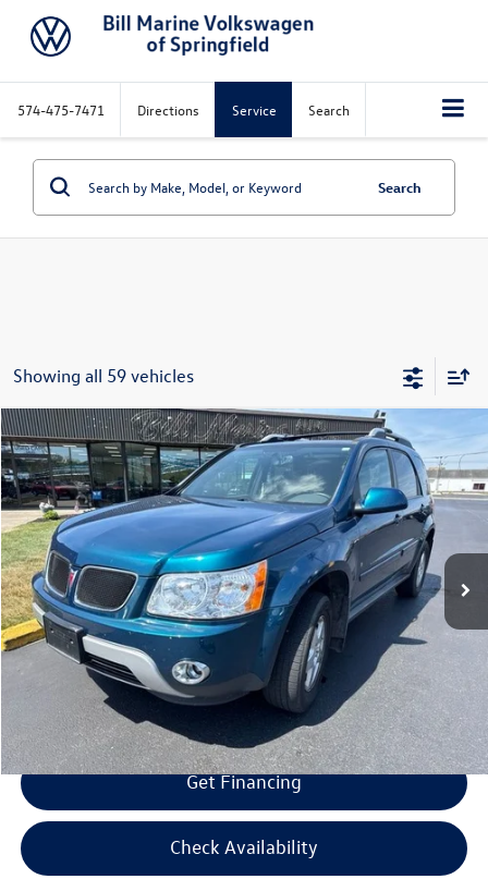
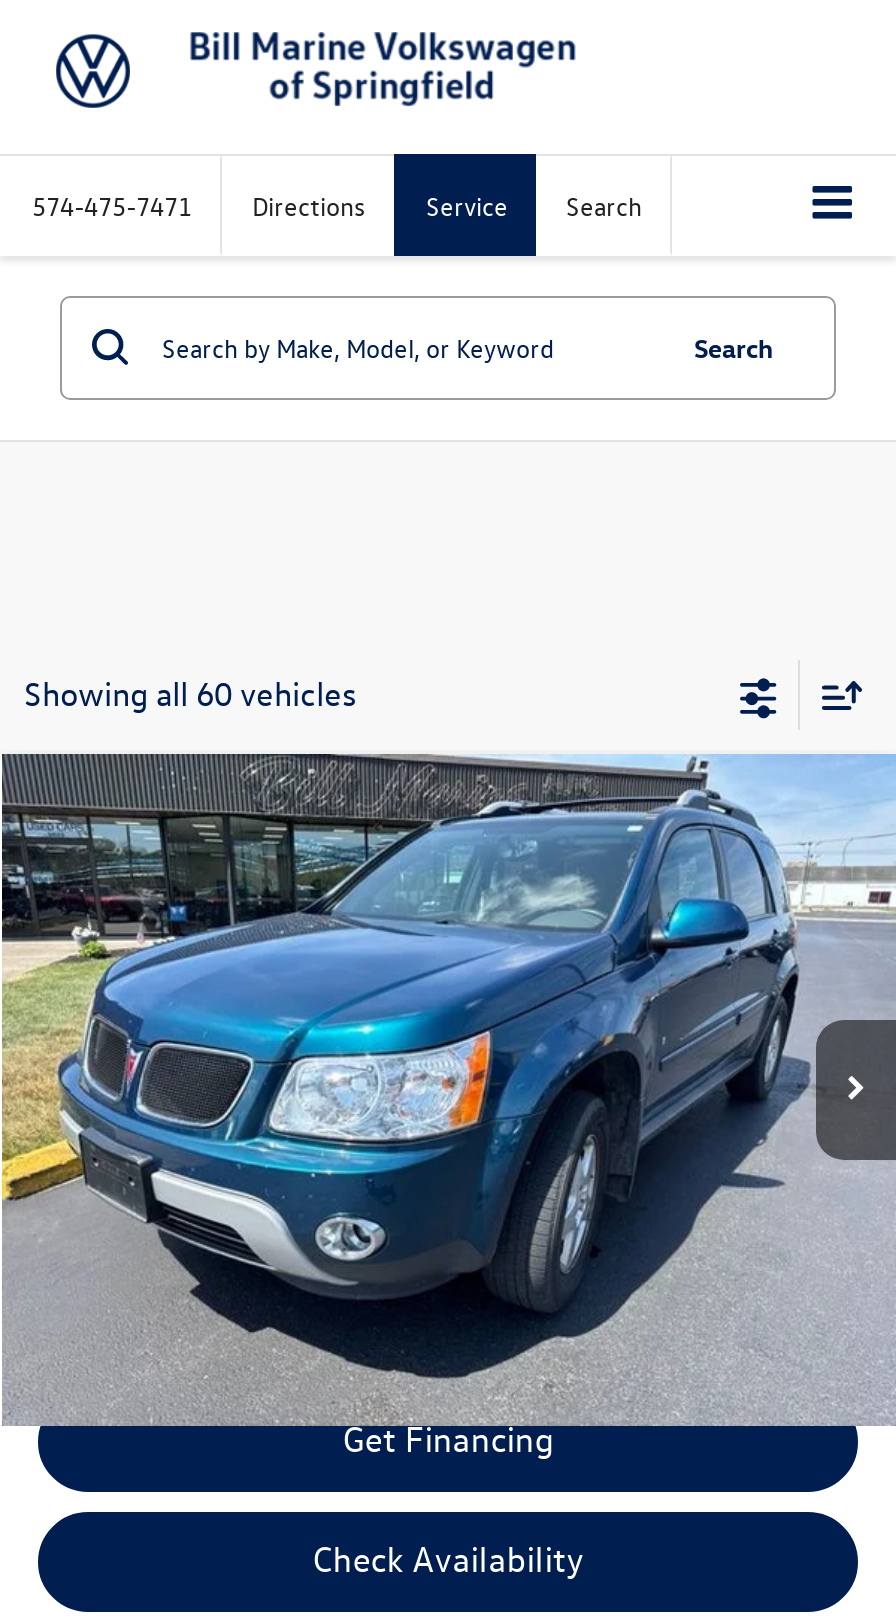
[13,363,194,386] Showing all 59 vehicles -> [24,671,356,713] Showing all 60 vehicles

